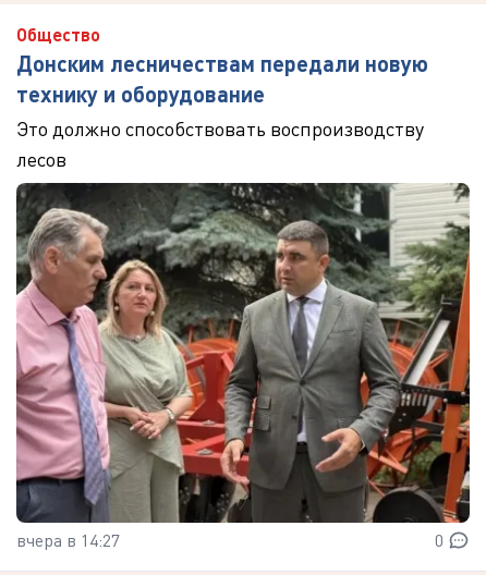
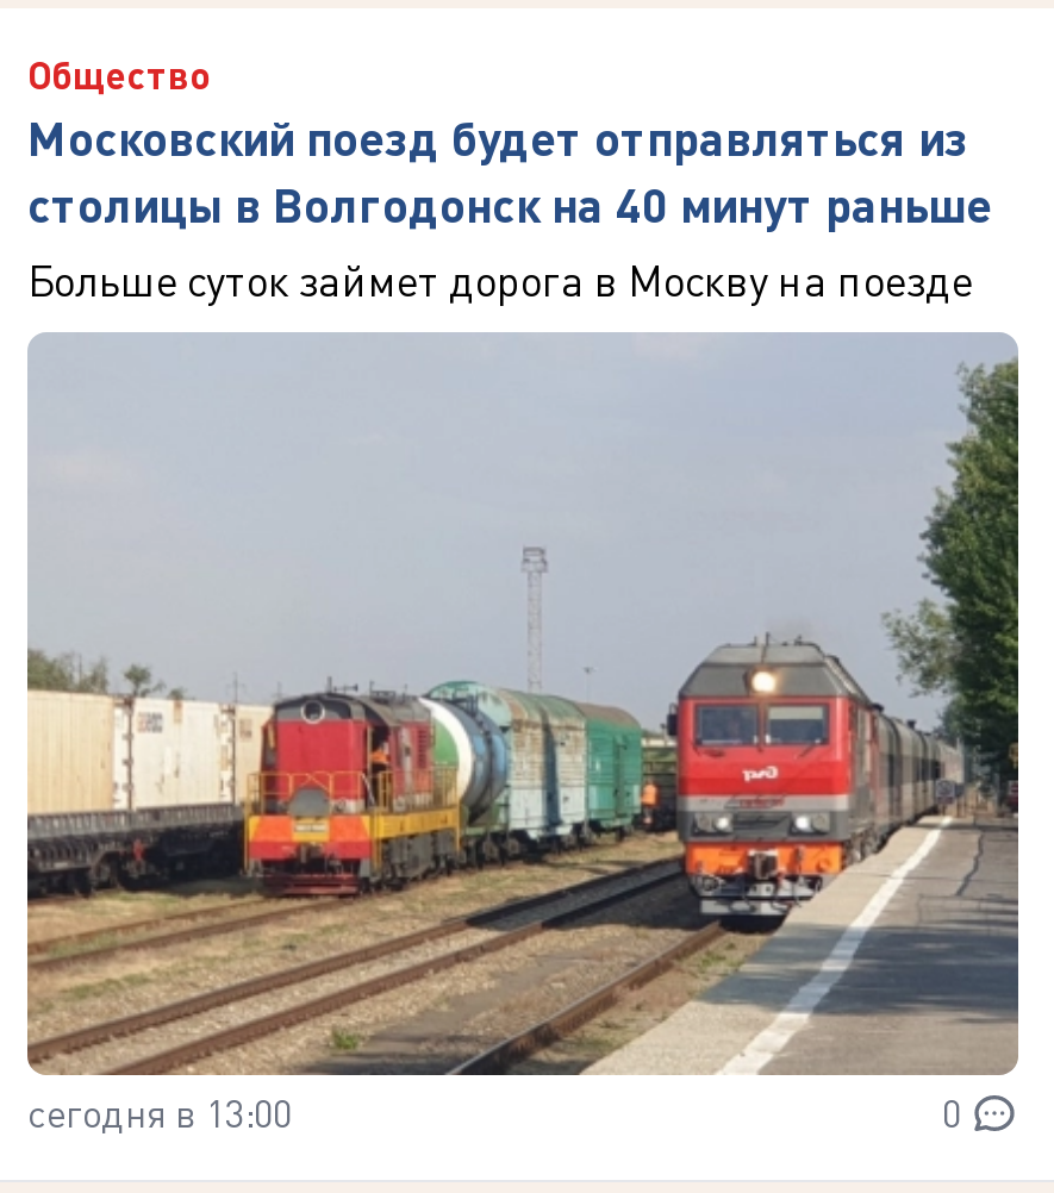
[16,50,428,171] Донским лесничествам передали новую | технику и оборудование | Это должно способствовать воспроизводству | лесов -> [27,108,992,306] Московский поезд будет отправляться из | столицы в Волгодонск на 40 минут раньше | Больше суток займет дорога в Москву на поезде
[15,183,471,551] [image] | вчера в 14:27 -> [25,332,1021,1137] [image] | сегодня в 13:00

